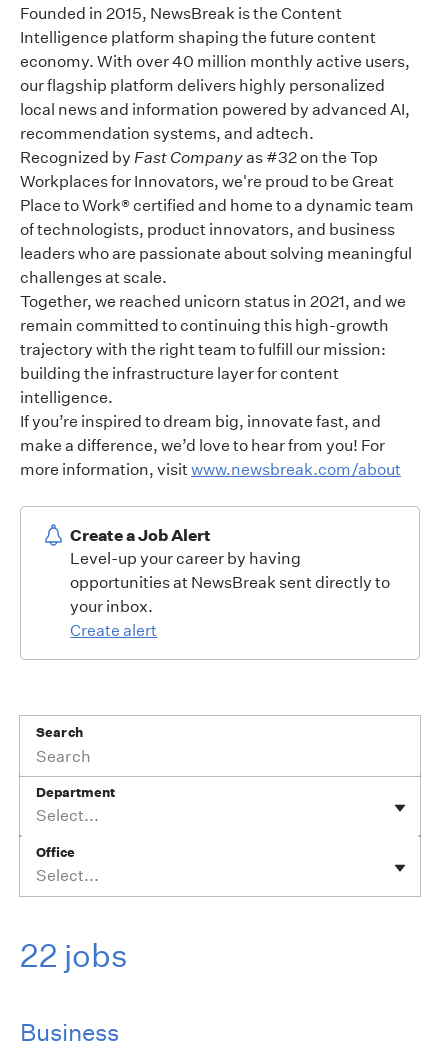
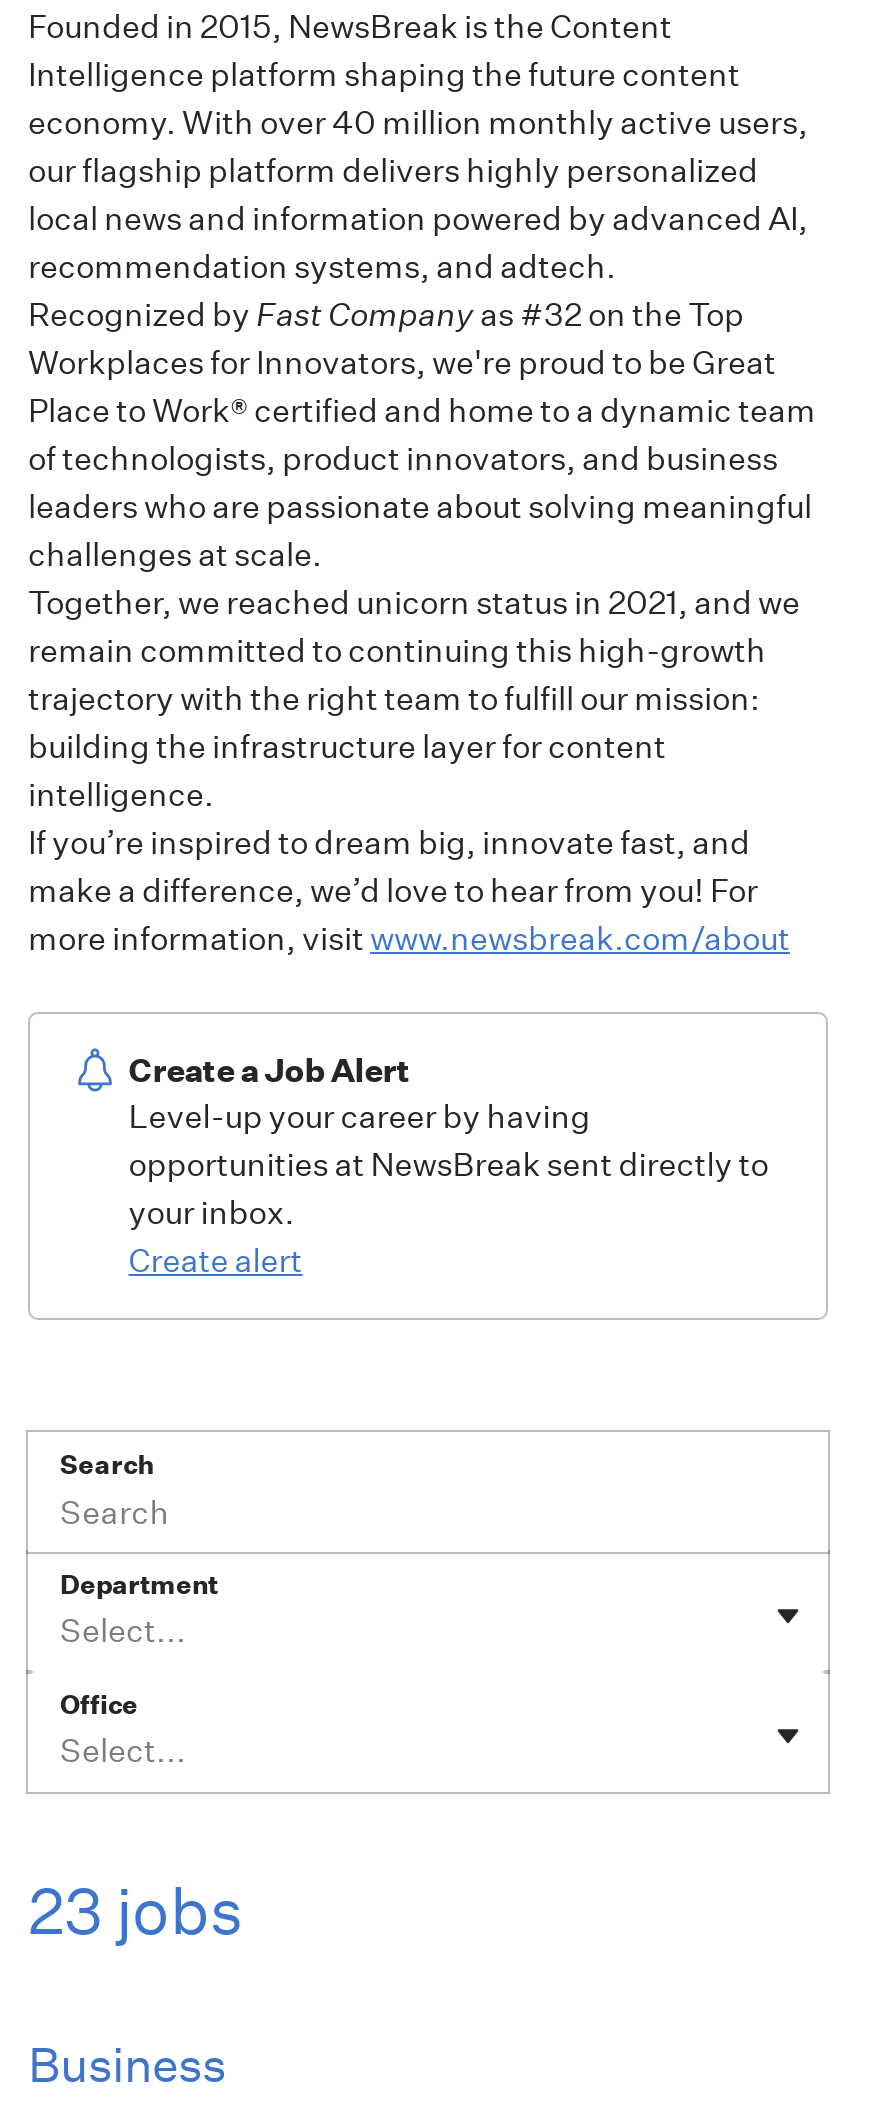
[20,936,128,975] 22 jobs -> [28,1872,244,1950] 23 jobs

